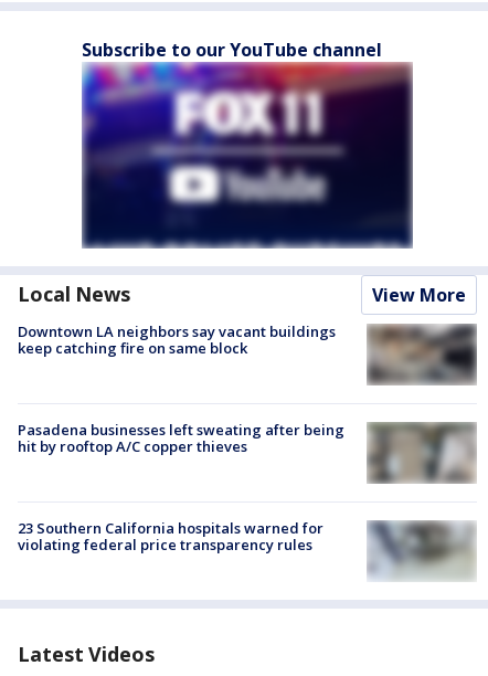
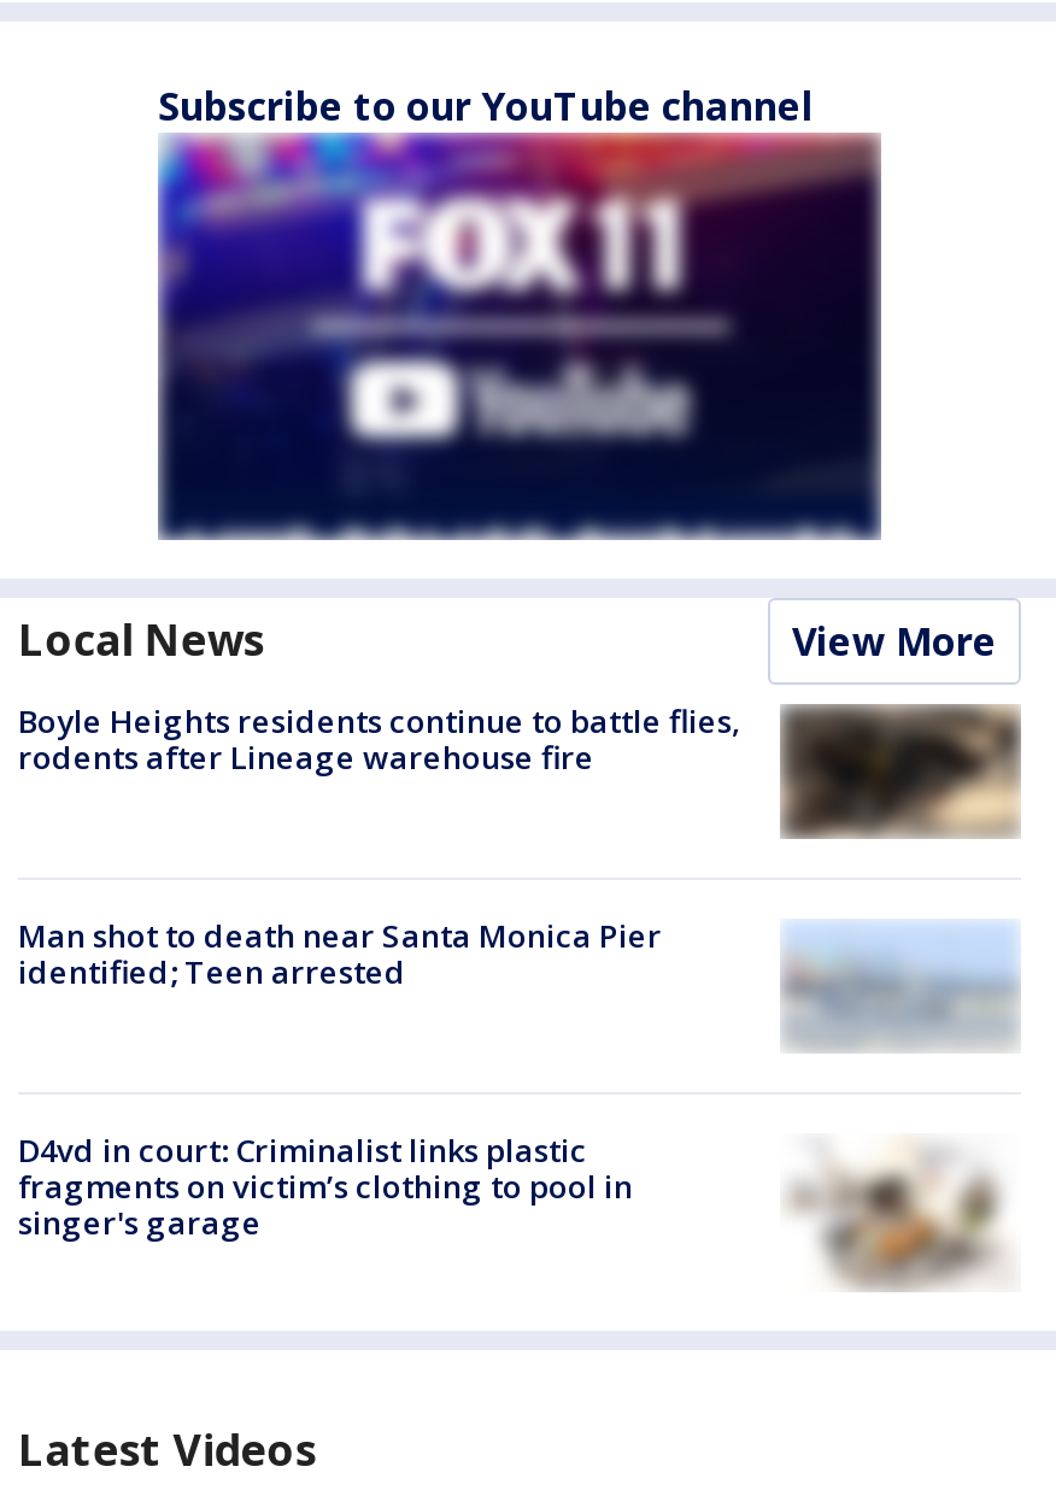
[18,321,477,384] [image] | Downtown LA neighbors say vacant buildings | keep catching fire on same block -> [18,698,1019,834] [image] | Boyle Heights residents continue to battle flies, | rodents after Lineage warehouse fire
[18,420,344,456] Pasadena businesses left sweating after being | hit by rooftop A/C copper thieves -> [18,914,662,993] Man shot to death near Santa Monica Pier | identified; Teen arrested
[367,422,477,484] [image] -> [782,921,1019,1051] [image]
[18,518,323,555] 23 Southern California hospitals warned for | violating federal price transparency rules -> [18,1129,633,1244] D4vd in court: Criminalist links plastic | fragments on victim’s clothing to pool in | singer's garage
[367,520,477,581] [image] -> [782,1145,1019,1287] [image]

